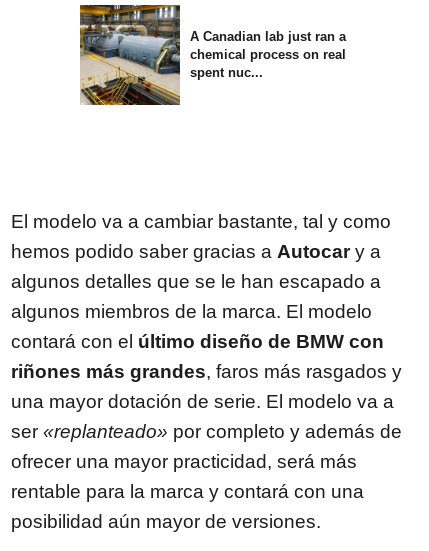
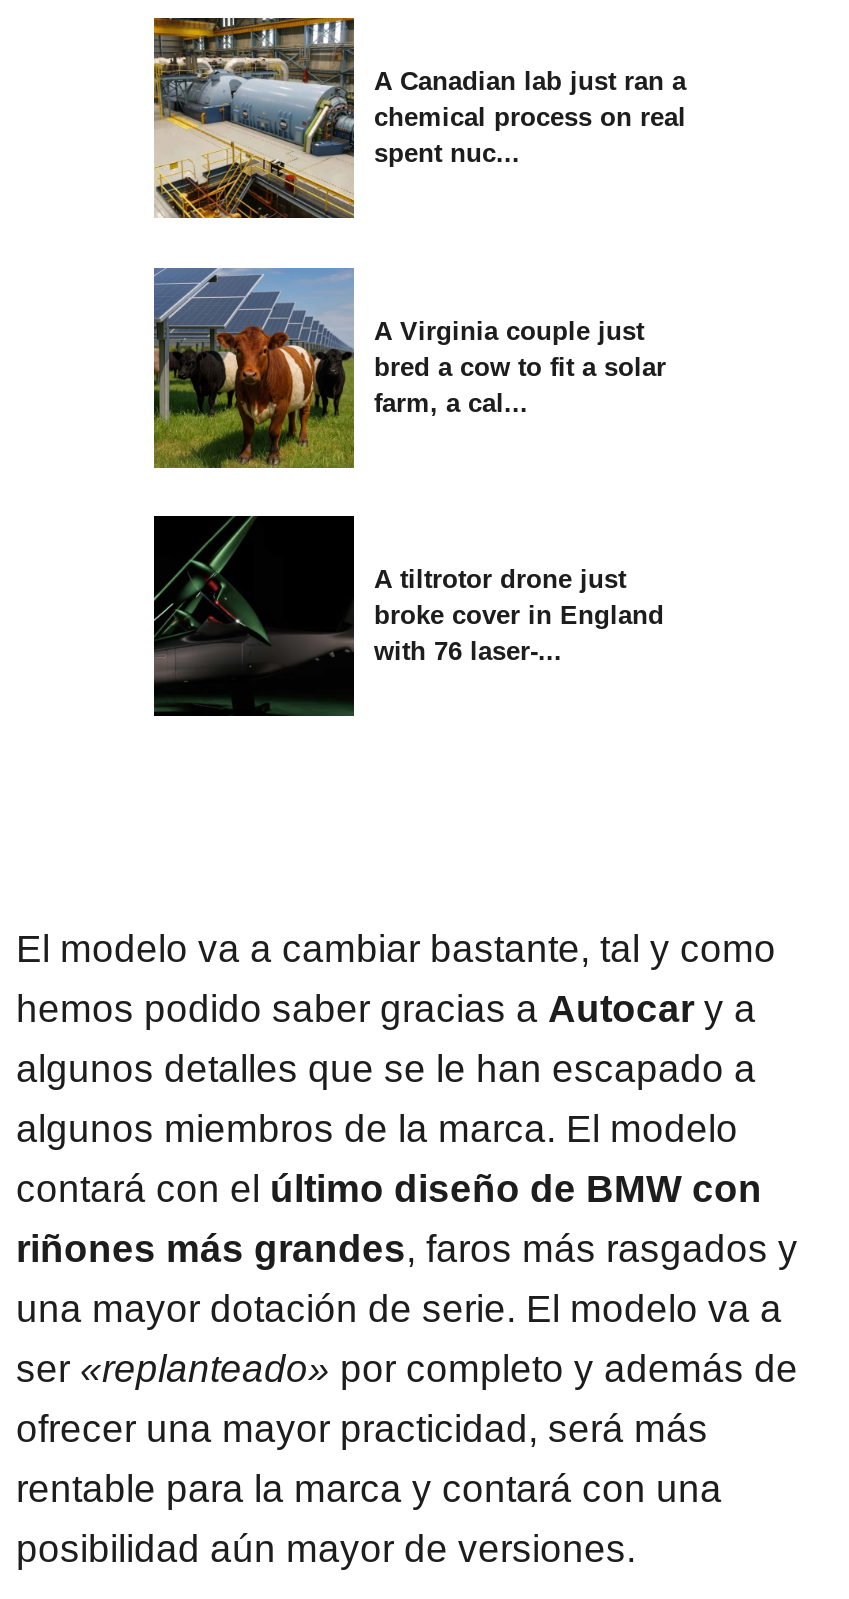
none -> [152,265,666,471] [image] | A Virginia couple just | bred a cow to fit a solar | farm, a cal...
none -> [152,515,664,717] [image] | A tiltrotor drone just | broke cover in England | with 76 laser-...

